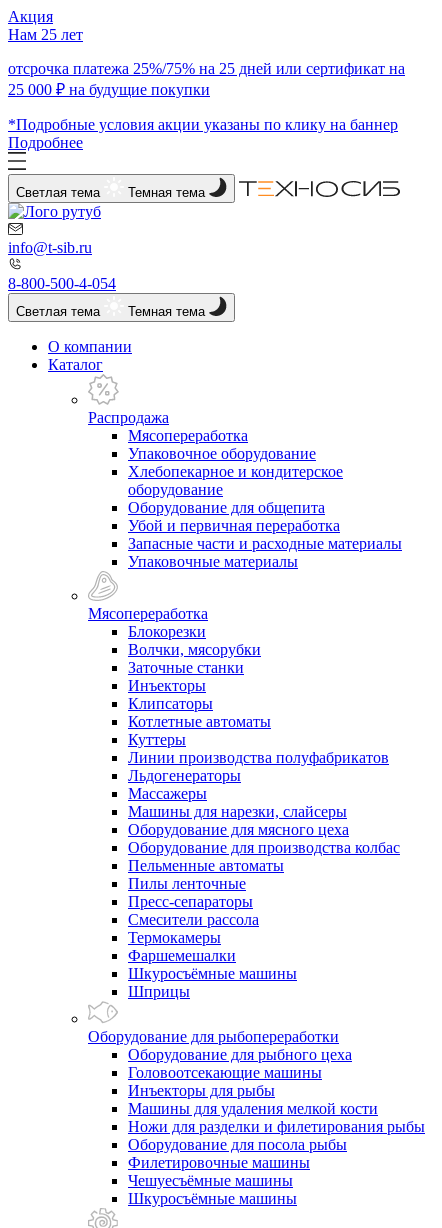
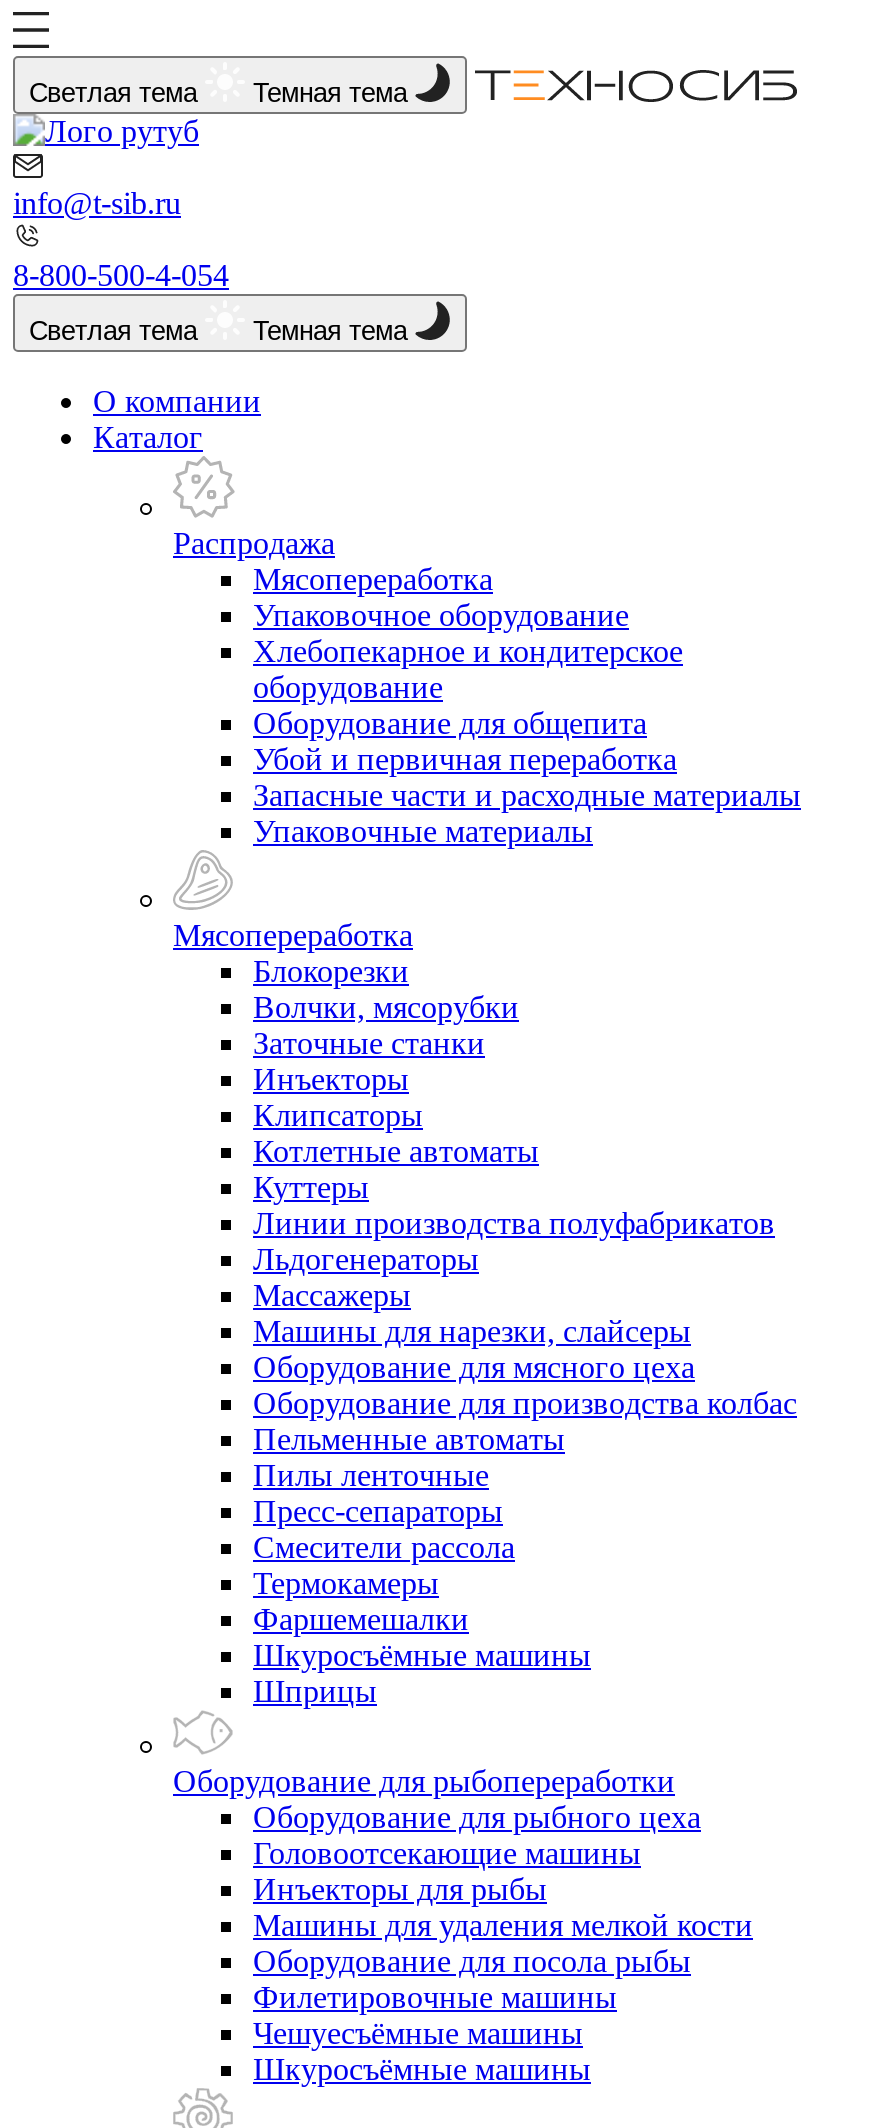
[8,8,405,151] Акция | Нам 25 лет | отсрочка платежа 25%/75% на 25 дней или сертификат на | 25 000 ₽ на будущие покупки | *Подробные условия акции указаны по клику на баннер | Подробнее -> none
[128,1118,425,1135] Ножи для разделки и филетирования рыбы -> none

